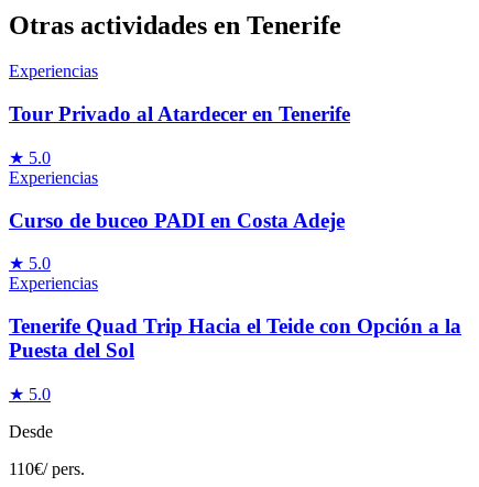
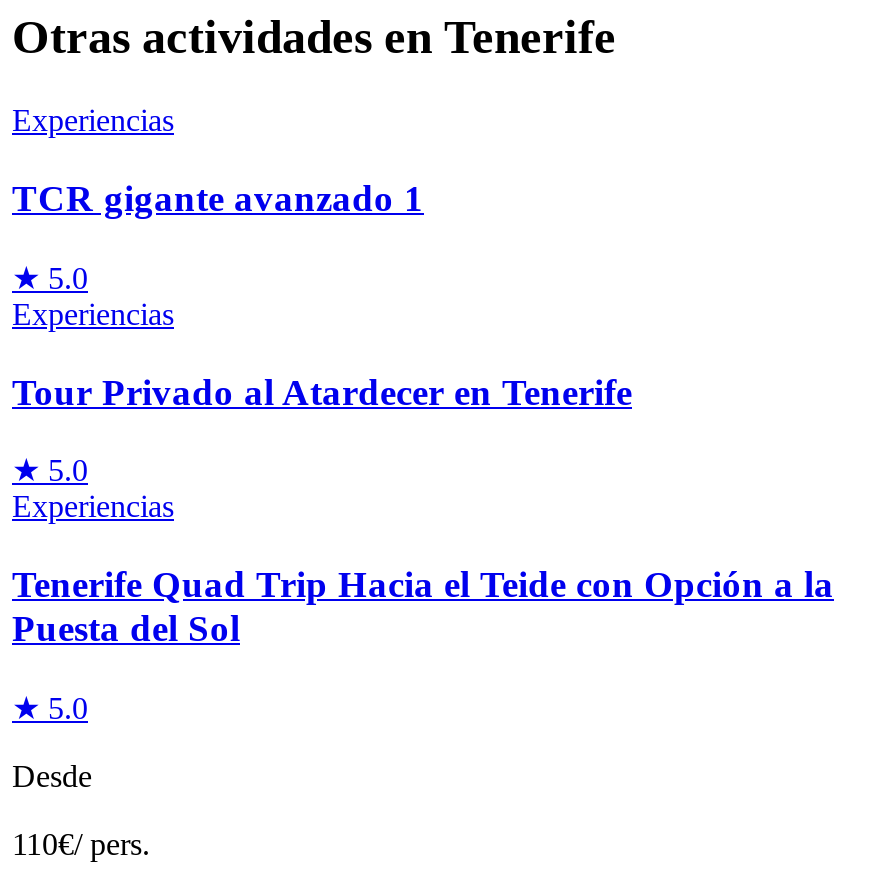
none -> [12,177,424,219] TCR gigante avanzado 1
moved [9,102,350,125] -> [12,370,632,412]: Tour Privado al Atardecer en Tenerife
[9,208,345,232] Curso de buceo PADI en Costa Adeje -> none

